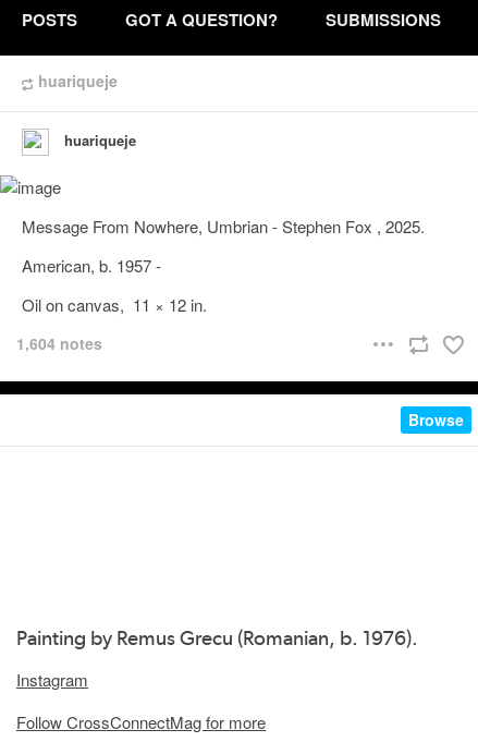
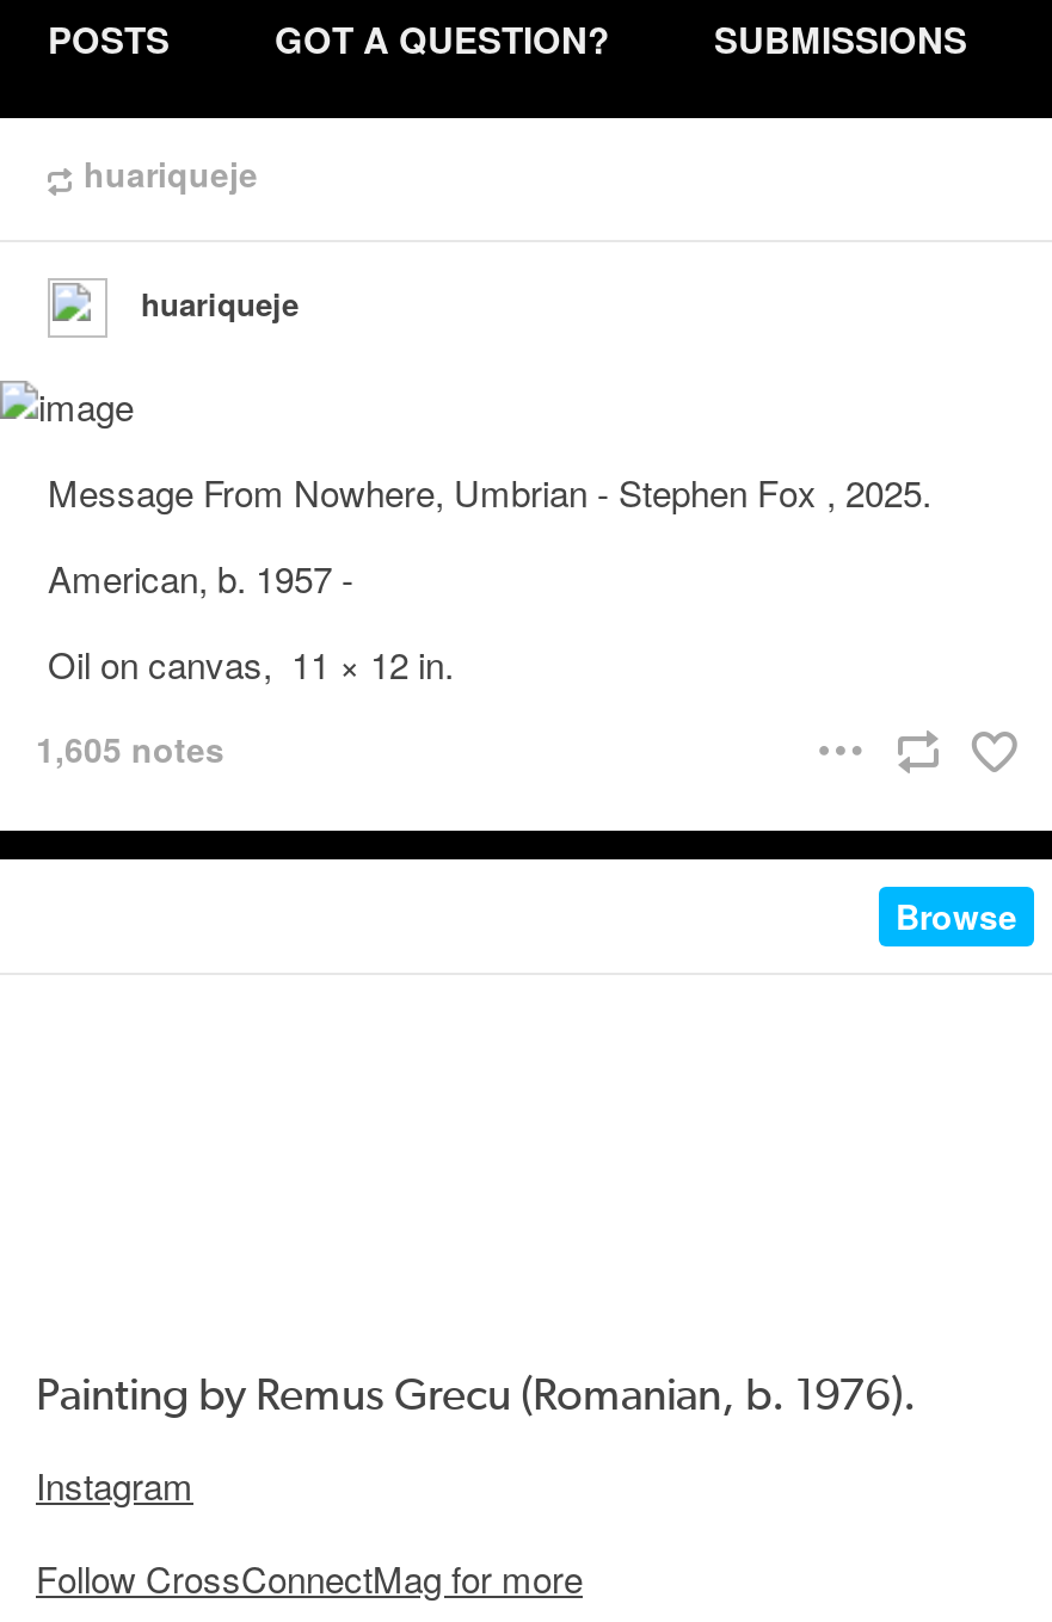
[16,333,102,354] 1,604 notes -> [36,725,224,773] 1,605 notes

